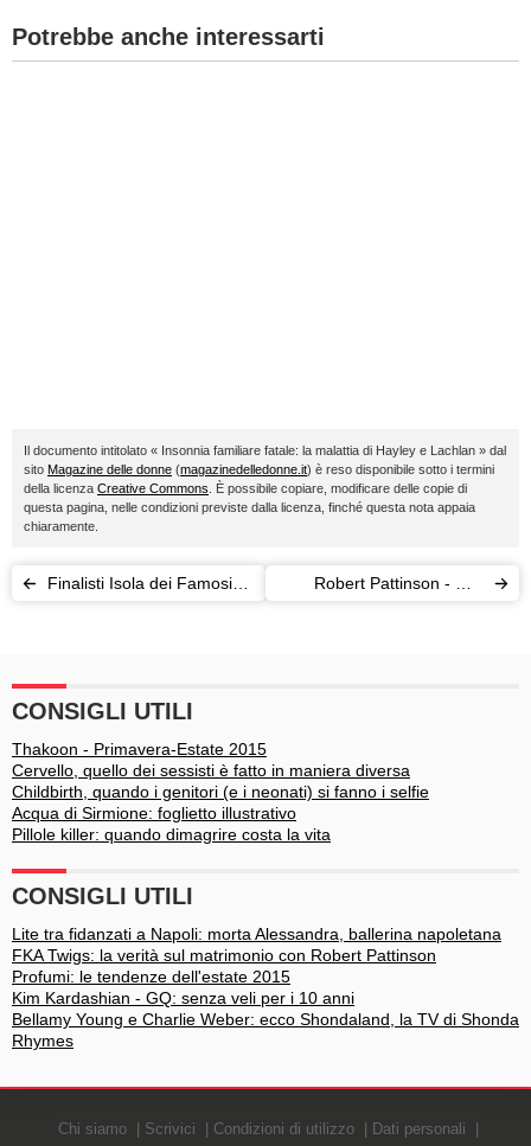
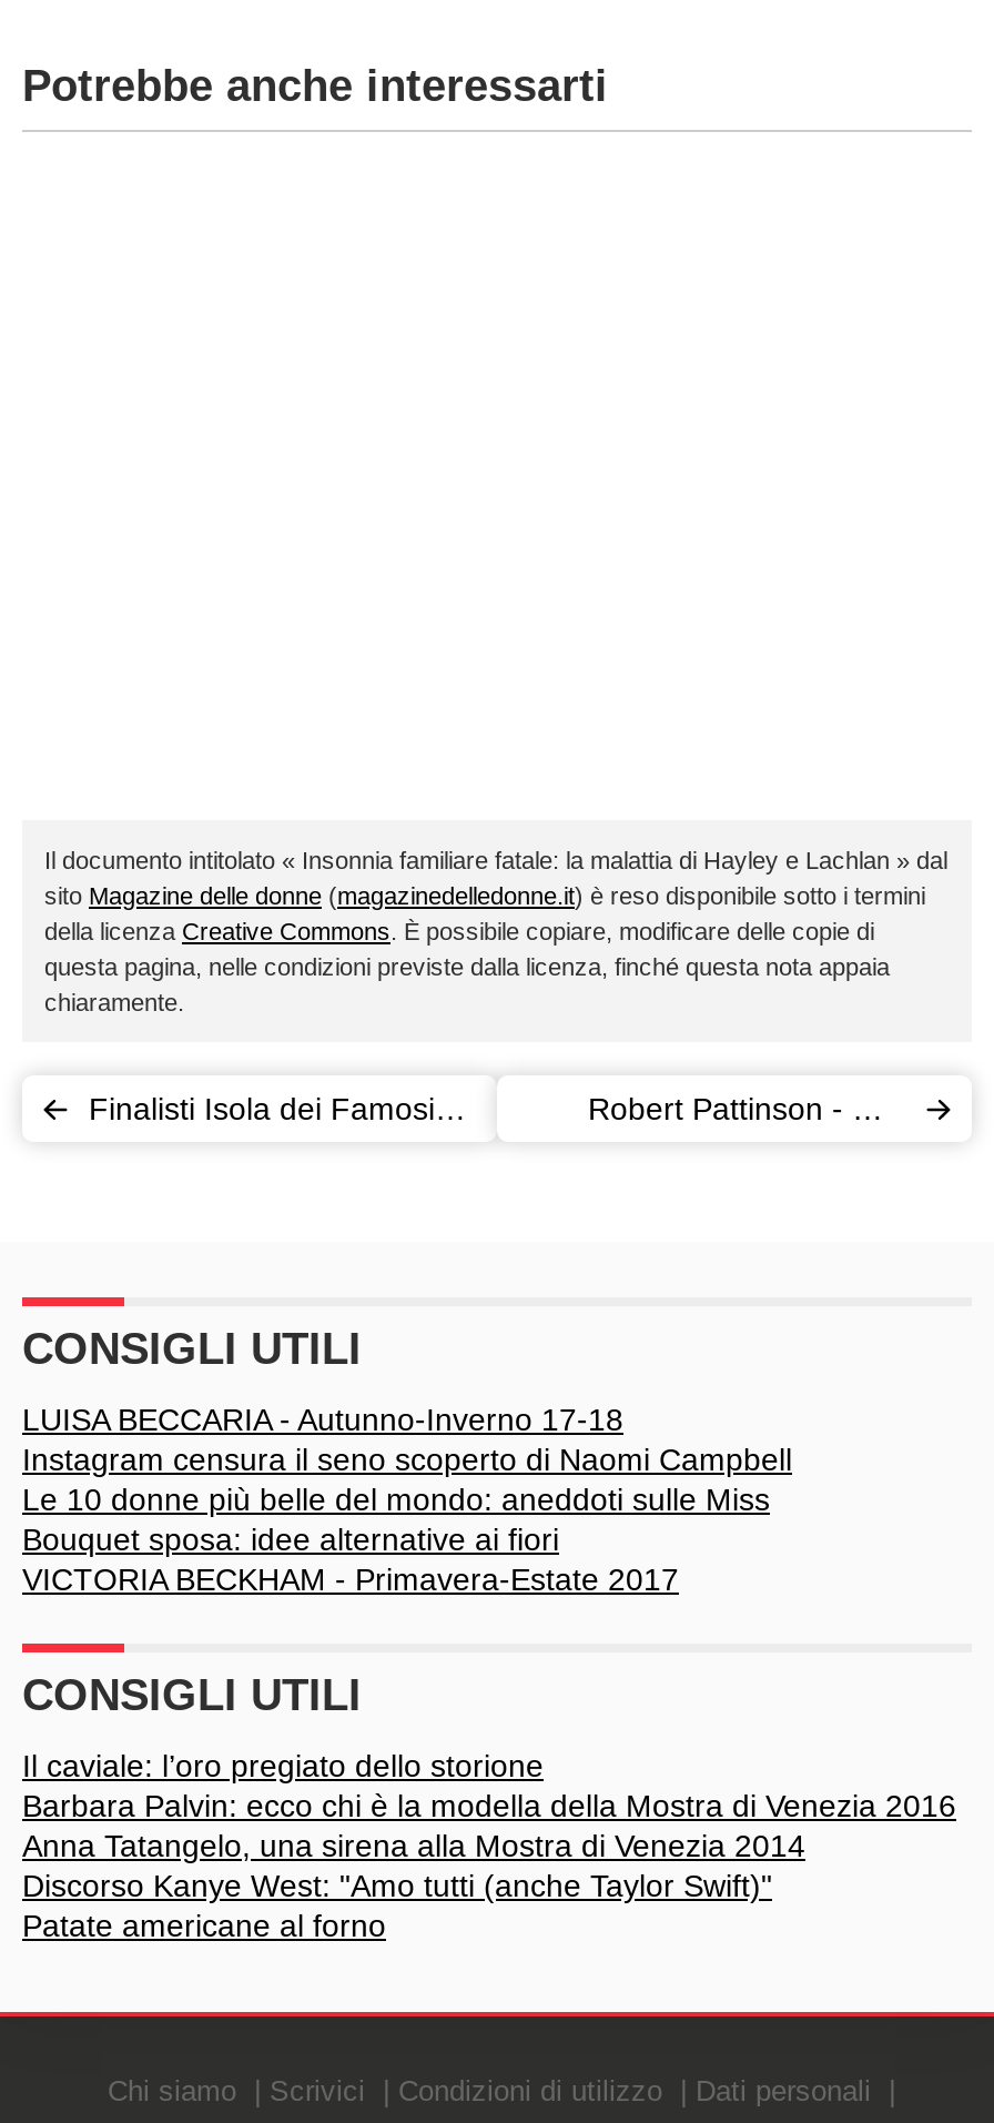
[12,740,429,844] Thakoon - Primavera-Estate 2015 | Cervello, quello dei sessisti è fatto in maniera diversa | Childbirth, quando i genitori (e i neonati) si fanno i selfie | Acqua di Sirmione: foglietto illustrativo | Pillole killer: quando dimagrire costa la vita -> [22,1402,792,1597] LUISA BECCARIA - Autunno-Inverno 17-18 | Instagram censura il seno scoperto di Naomi Campbell | Le 10 donne più belle del mondo: aneddoti sulle Miss | Bouquet sposa: idee alternative ai fiori | VICTORIA BECKHAM - Primavera-Estate 2017
[12,924,519,1050] Lite tra fidanzati a Napoli: morta Alessandra, ballerina napoletana | FKA Twigs: la verità sul matrimonio con Robert Pattinson | Profumi: le tendenze dell'estate 2015 | Kim Kardashian - GQ: senza veli per i 10 anni | Bellamy Young e Charlie Weber: ecco Shondaland, la TV di Shonda | Rhymes -> [22,1748,956,1943] Il caviale: l’oro pregiato dello storione | Barbara Palvin: ecco chi è la modella della Mostra di Venezia 2016 | Anna Tatangelo, una sirena alla Mostra di Venezia 2014 | Discorso Kanye West: "Amo tutti (anche Taylor Swift)" | Patate americane al forno

